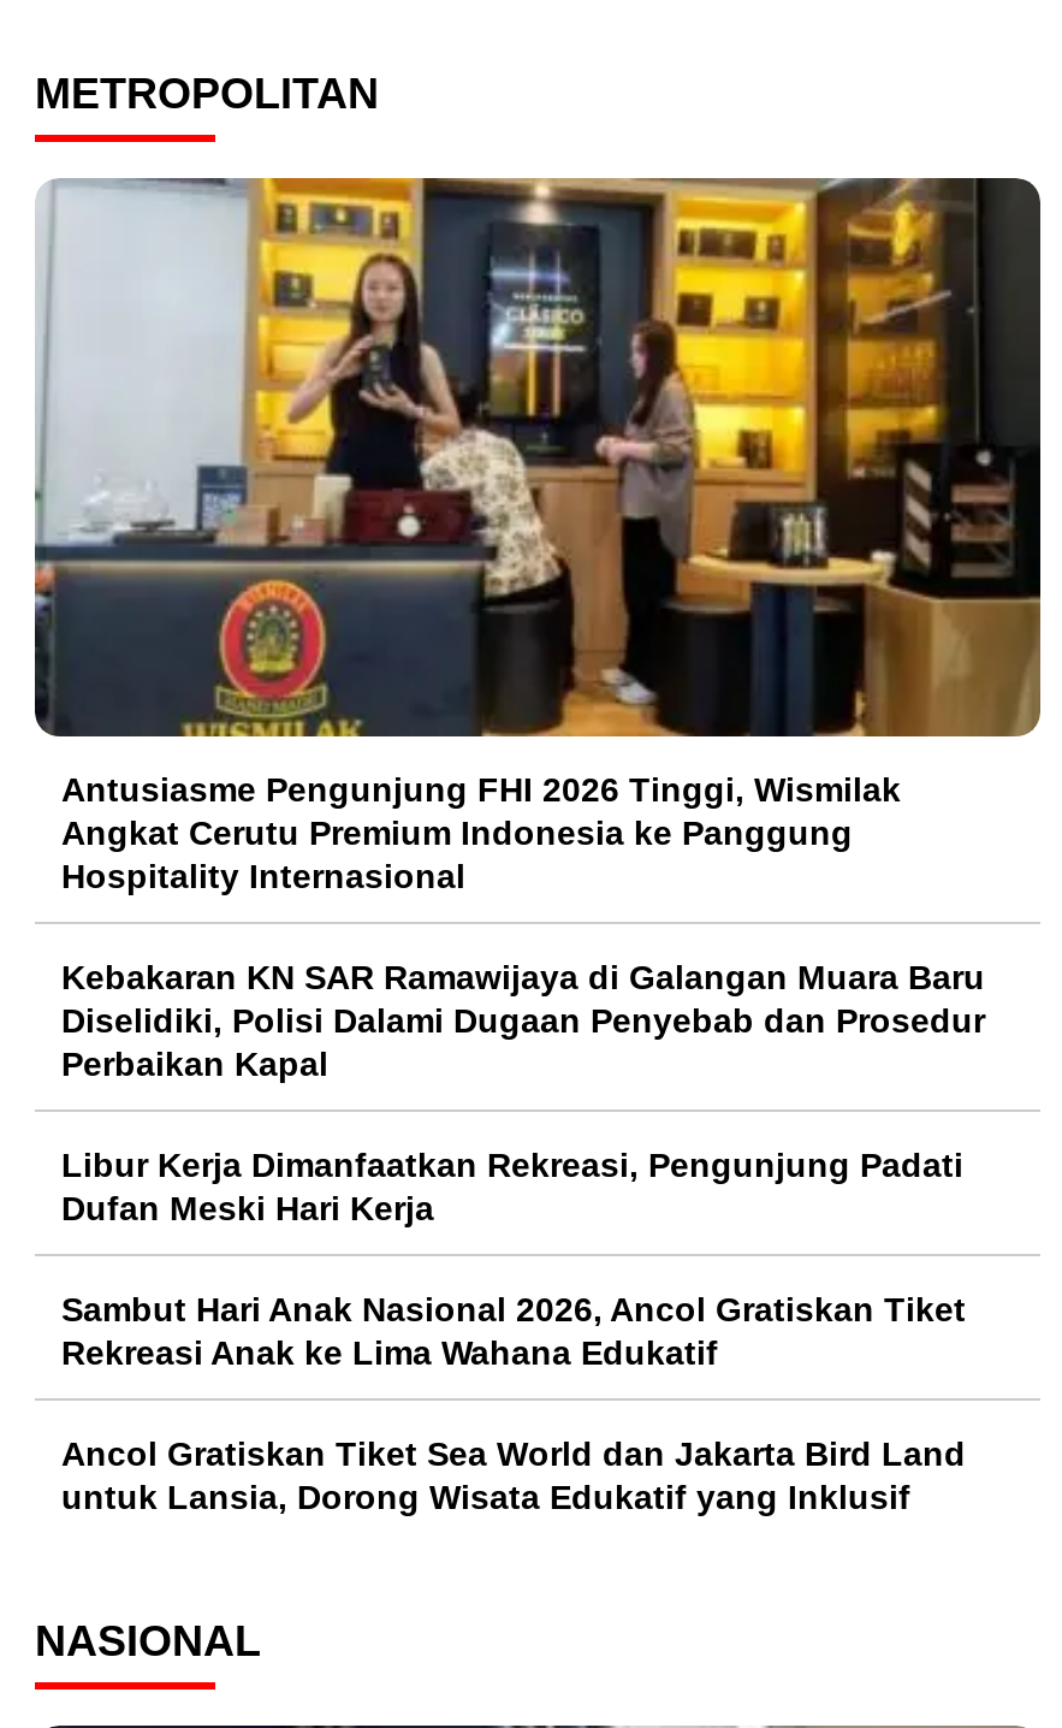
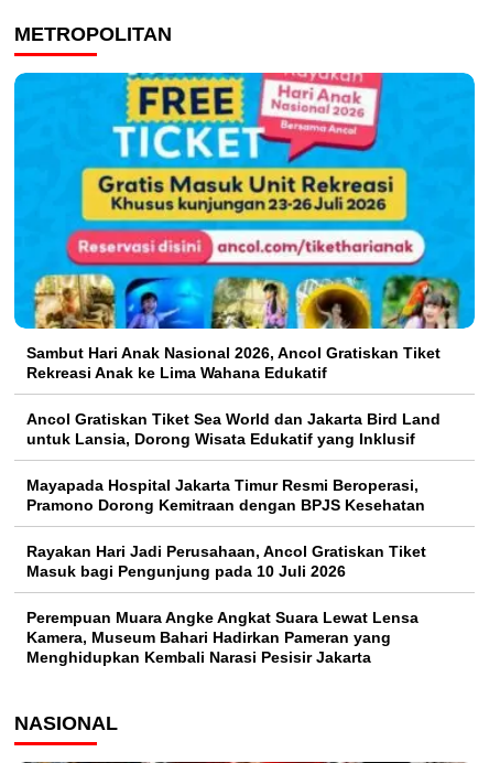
[32,176,1043,739] [image] -> [13,72,476,330] [image]
[61,771,985,1229] Antusiasme Pengunjung FHI 2026 Tinggi, Wismilak | Angkat Cerutu Premium Indonesia ke Panggung | Hospitality Internasional | Kebakaran KN SAR Ramawijaya di Galangan Muara Baru | Diselidiki, Polisi Dalami Dugaan Penyebab dan Prosedur | Perbaikan Kapal | Libur Kerja Dimanfaatkan Rekreasi, Pengunjung Padati | Dufan Meski Hari Kerja -> none
moved [61,1291,966,1517] -> [26,345,441,448]: Sambut Hari Anak Nasional 2026, Ancol Gratiskan Tiket | Rekreasi Anak ke Lima Wahana Edukatif | Ancol Gratiskan Tiket Sea World dan Jakarta Bird Land | untuk Lansia, Dorong Wisata Edukatif yang Inklusif
none -> [26,477,426,667] Mayapada Hospital Jakarta Timur Resmi Beroperasi, | Pramono Dorong Kemitraan dengan BPJS Kesehatan | Rayakan Hari Jadi Perusahaan, Ancol Gratiskan Tiket | Masuk bagi Pengunjung pada 10 Juli 2026 | Perempuan Muara Angke Angkat Suara Lewat Lensa | Kamera, Museum Bahari Hadirkan Pameran yang | Menghidupkan Kembali Narasi Pesisir Jakarta

